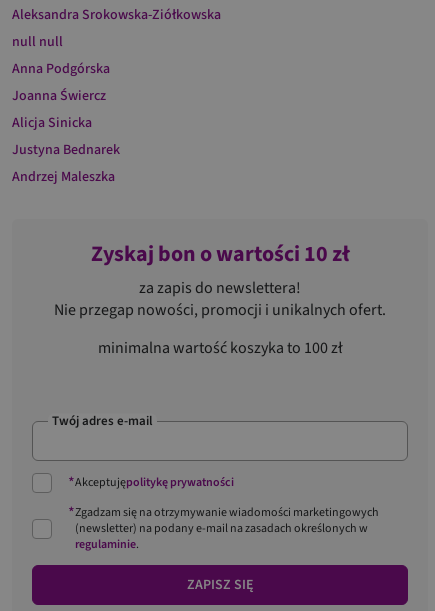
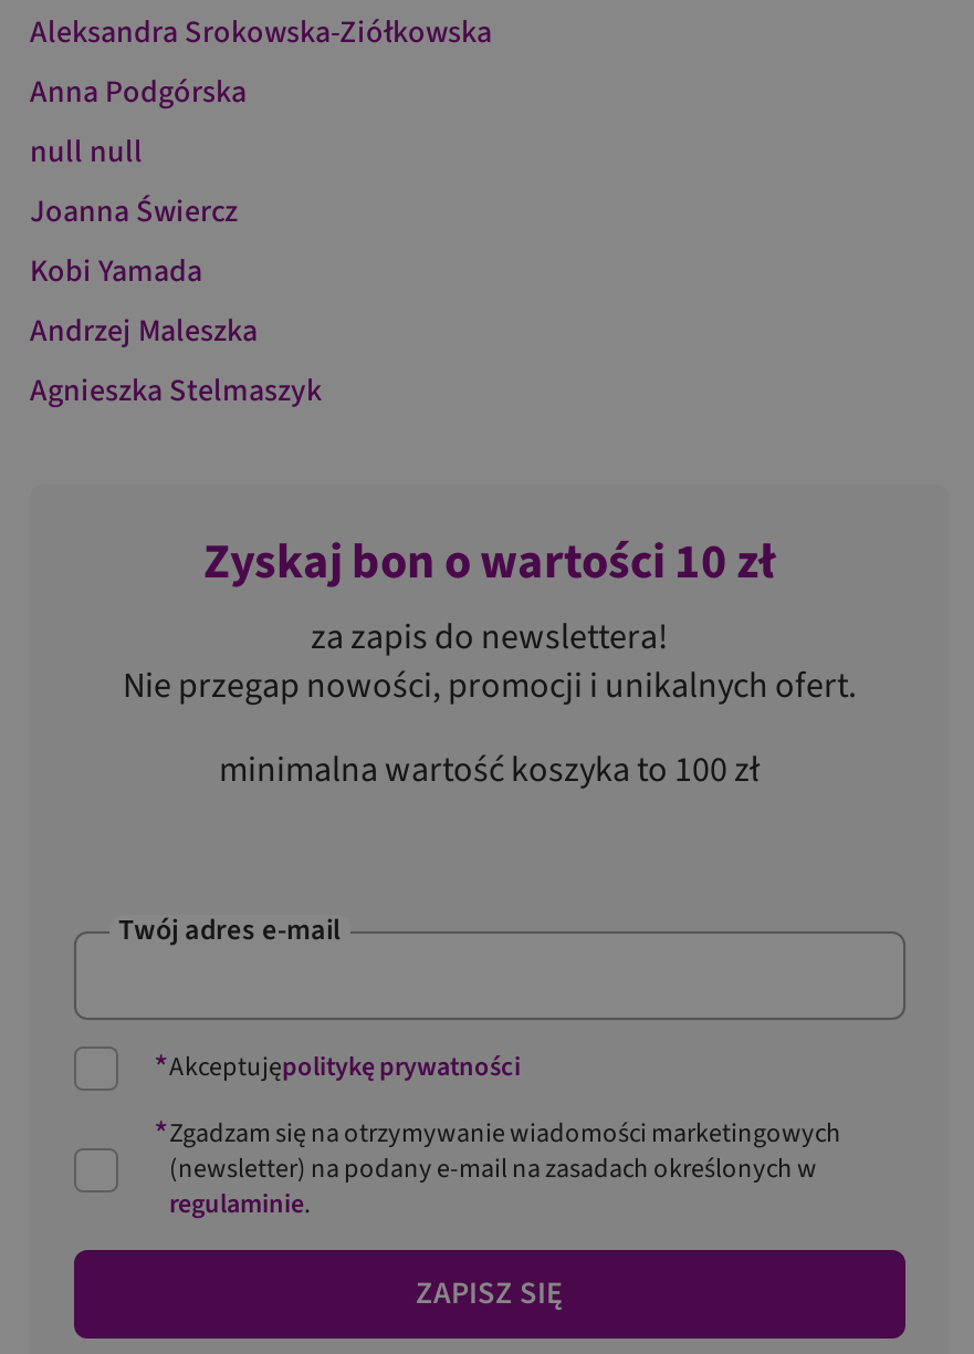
moved [12,32,63,52] -> [30,131,143,175]: null null
moved [12,59,110,79] -> [30,71,247,115]: Anna Podgórska
[12,113,120,160] Alicja Sinicka | Justyna Bednarek -> [30,250,202,294] Kobi Yamada
moved [12,167,115,187] -> [30,310,258,354]: Andrzej Maleszka
none -> [30,369,322,414] Agnieszka Stelmaszyk

